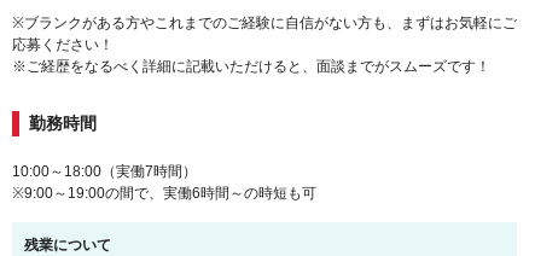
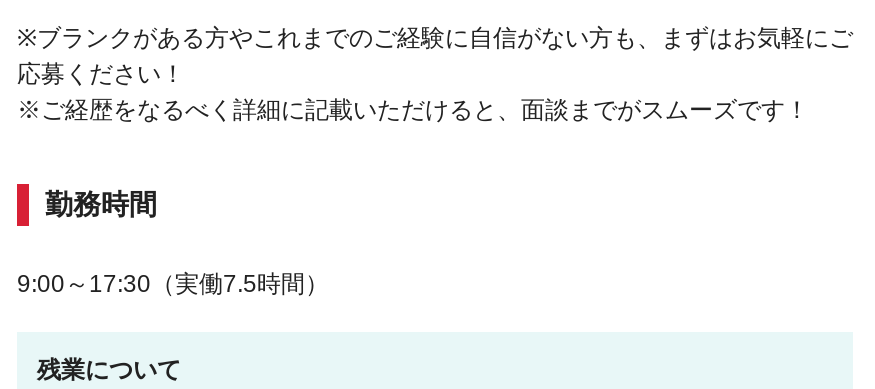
[12,163,316,202] 10:00～18:00（実働7時間） | ※9:00～19:00の間で、実働6時間～の時短も可 -> [17,271,329,299] 9:00～17:30（実働7.5時間）

